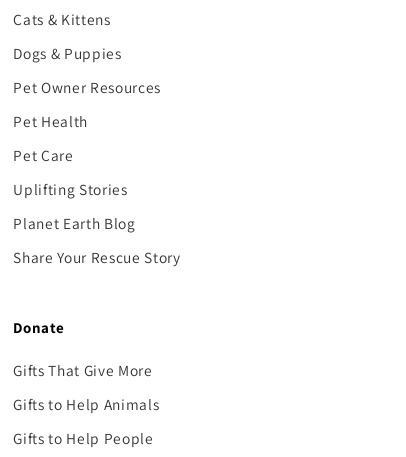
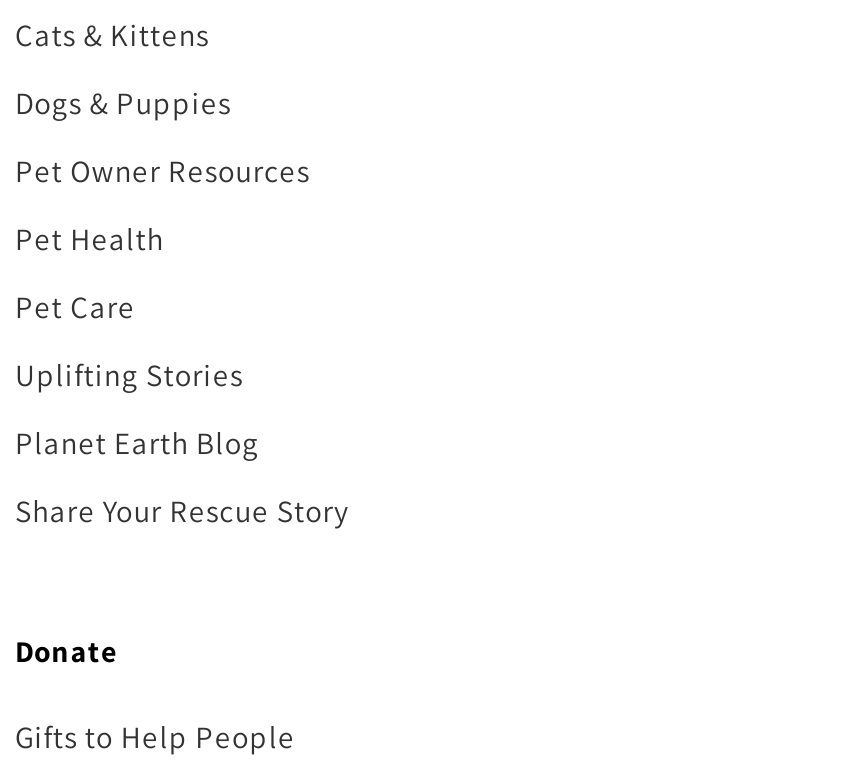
[13,360,159,414] Gifts That Give More | Gifts to Help Animals -> none

